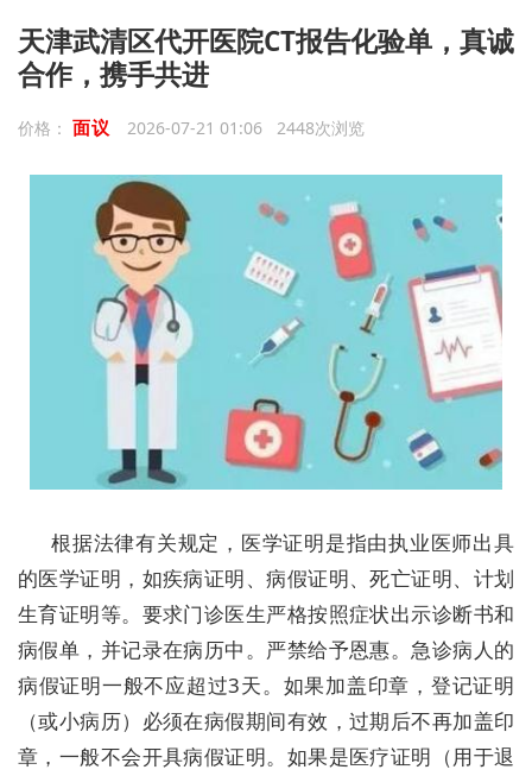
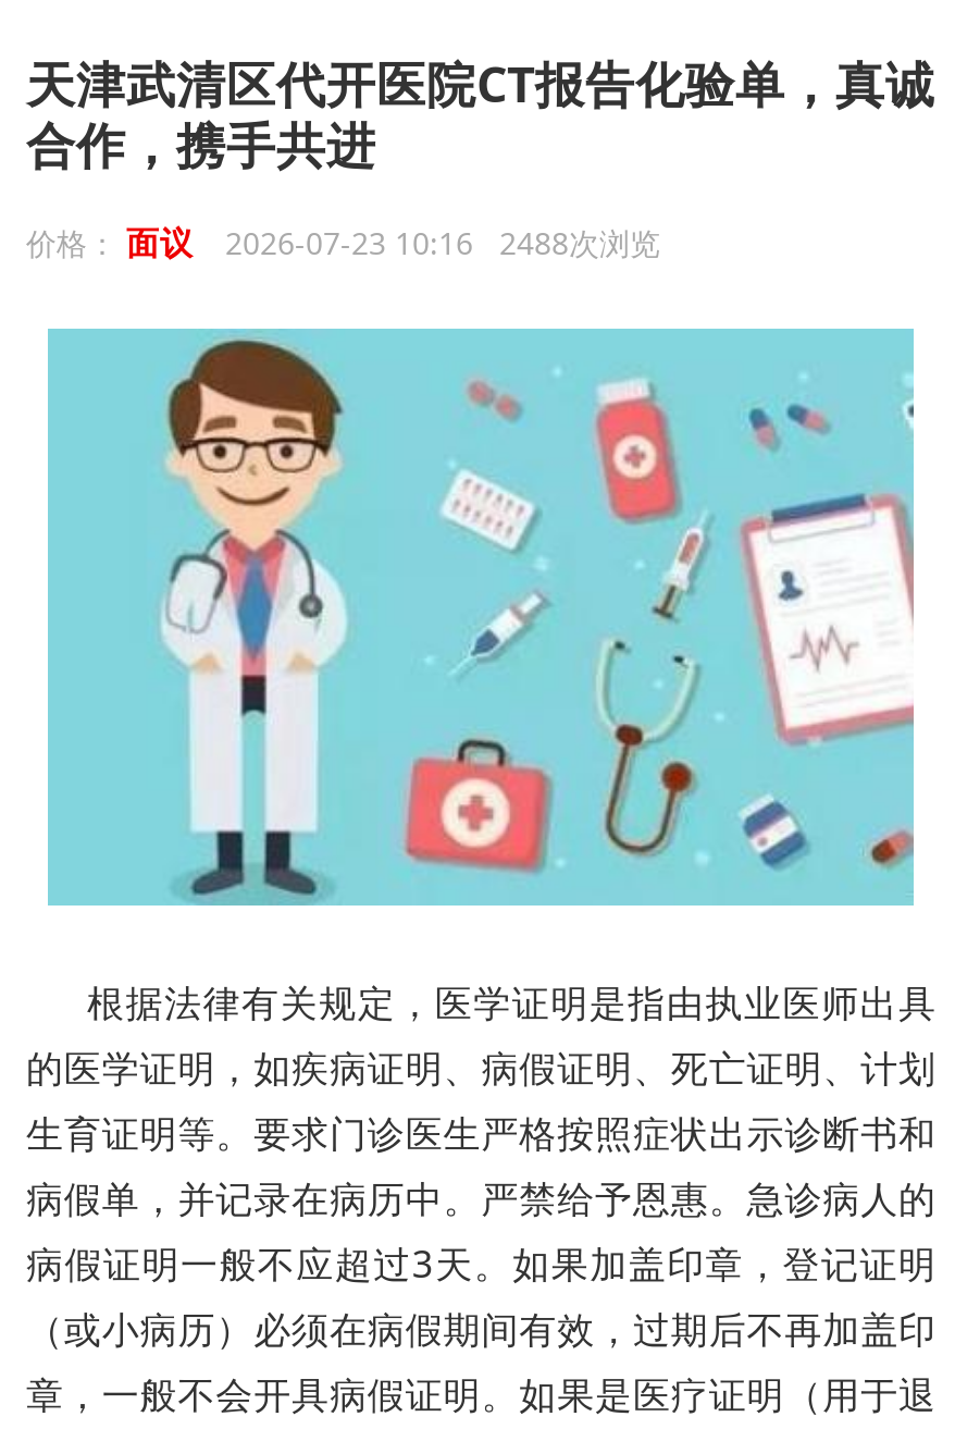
[18,115,364,139] 价格：面议 2026-07-21 01:06 2448次浏览 -> [26,220,660,263] 价格：面议 2026-07-23 10:16 2488次浏览

